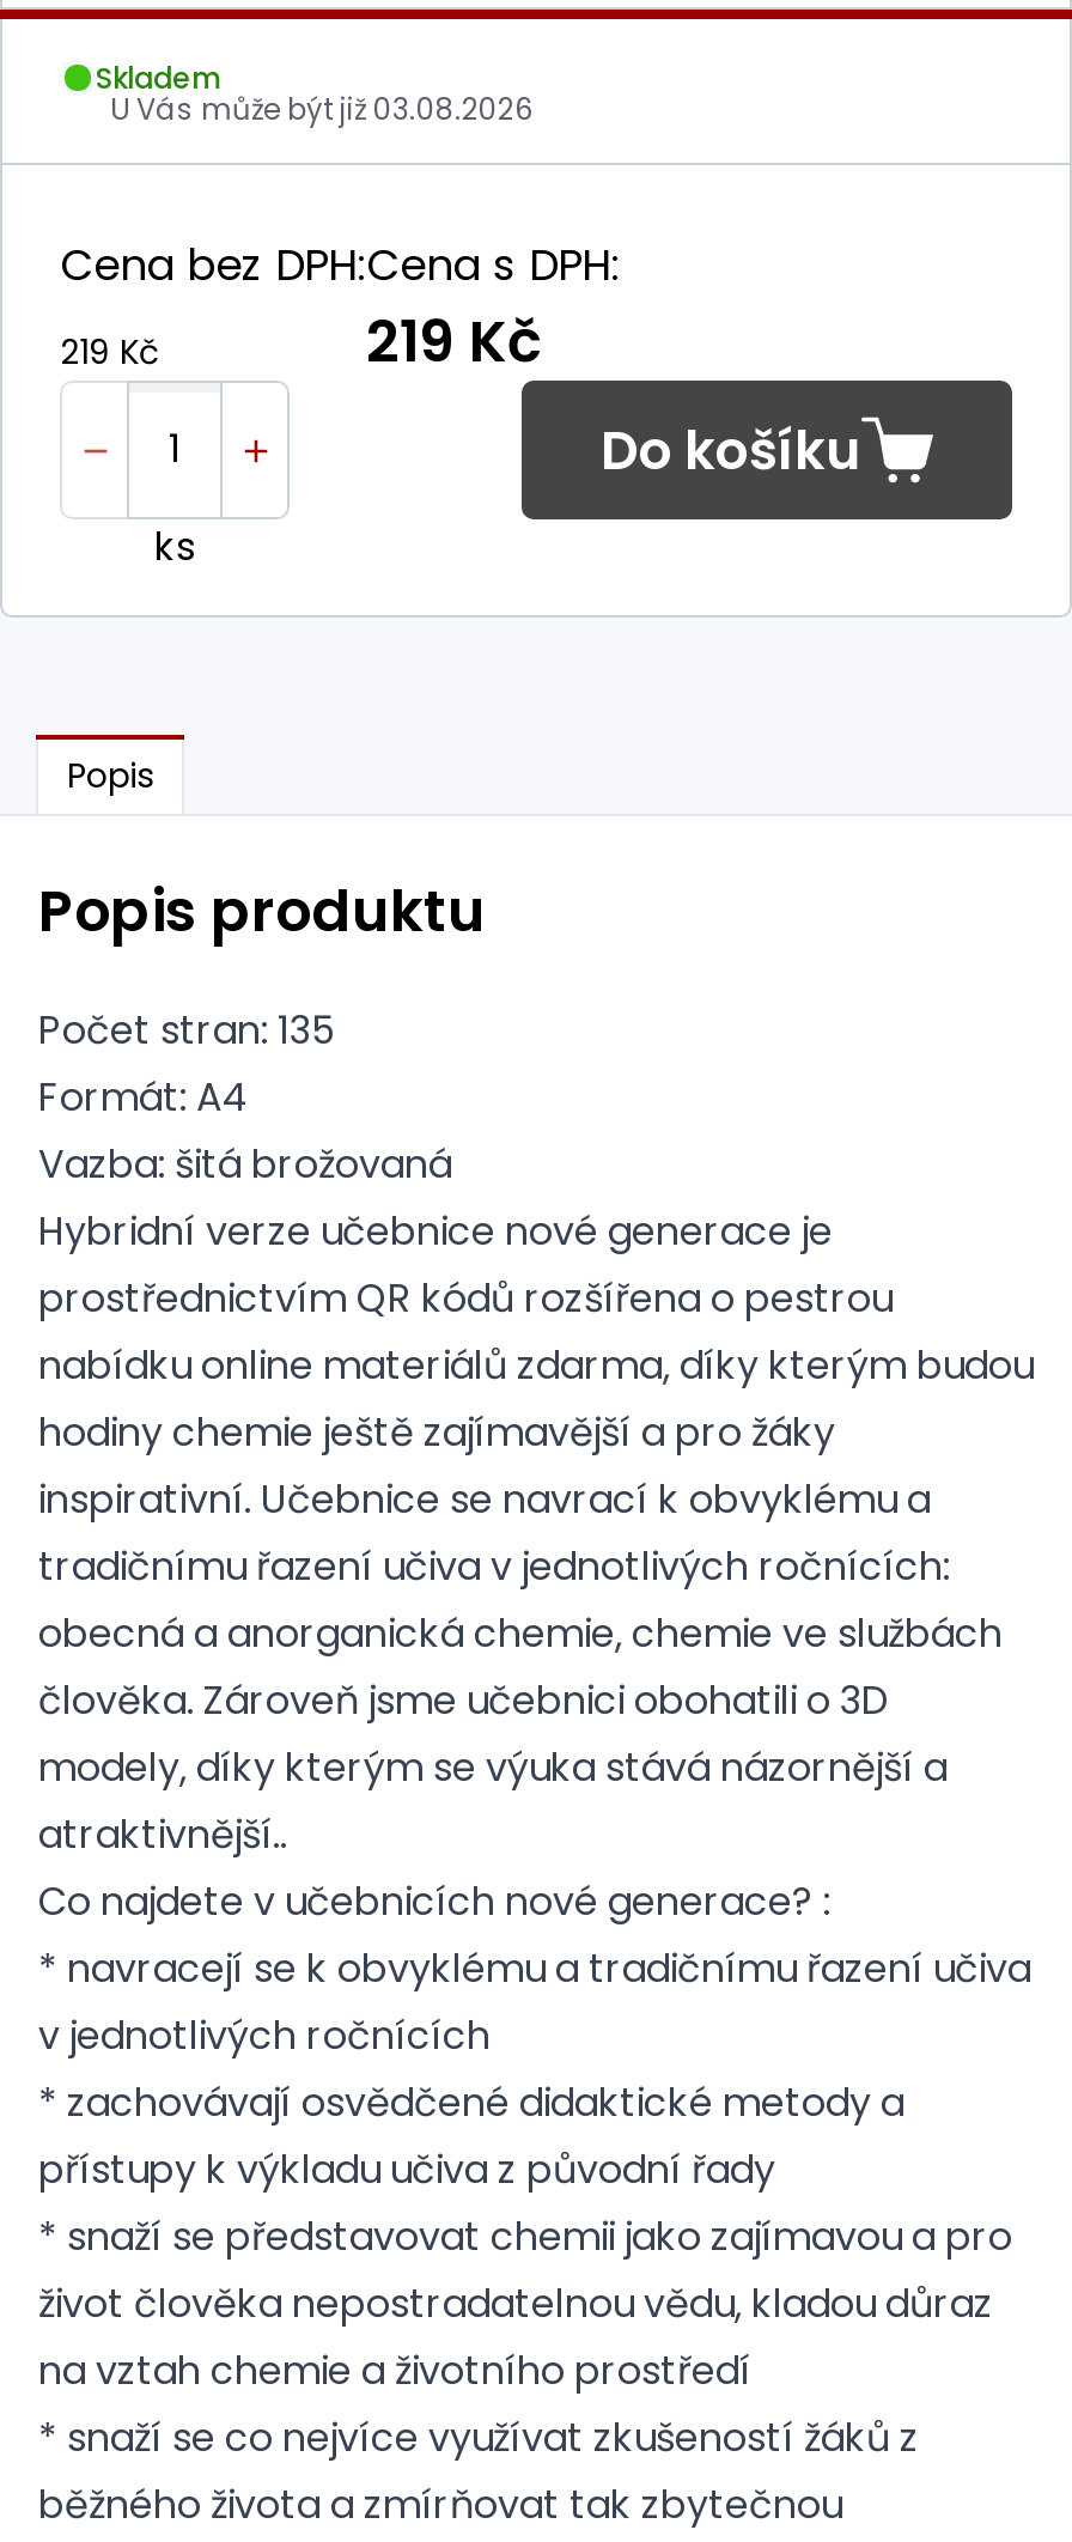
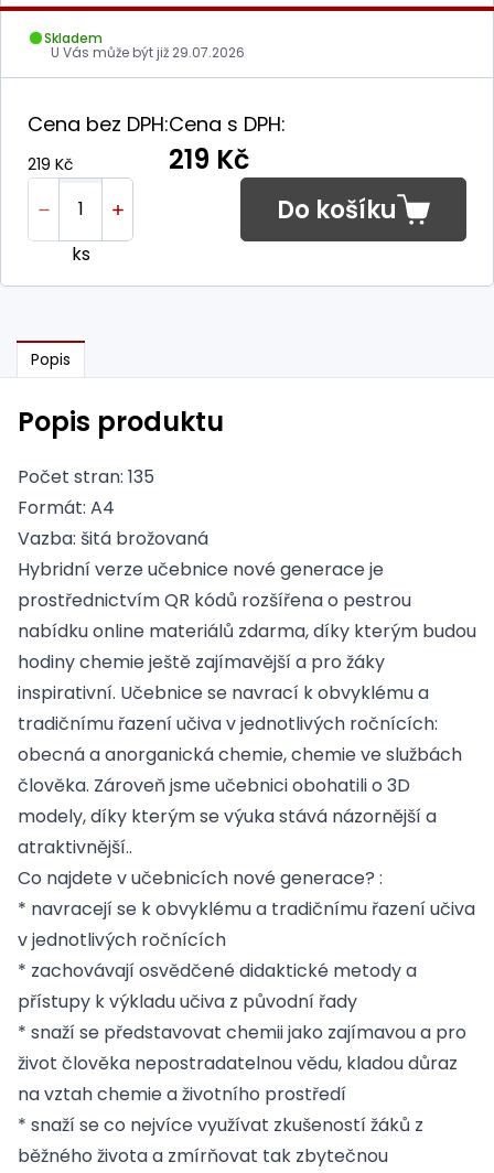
[110,89,534,130] U Vás může být již 03.08.2026 -> [51,43,245,62] U Vás může být již 29.07.2026

